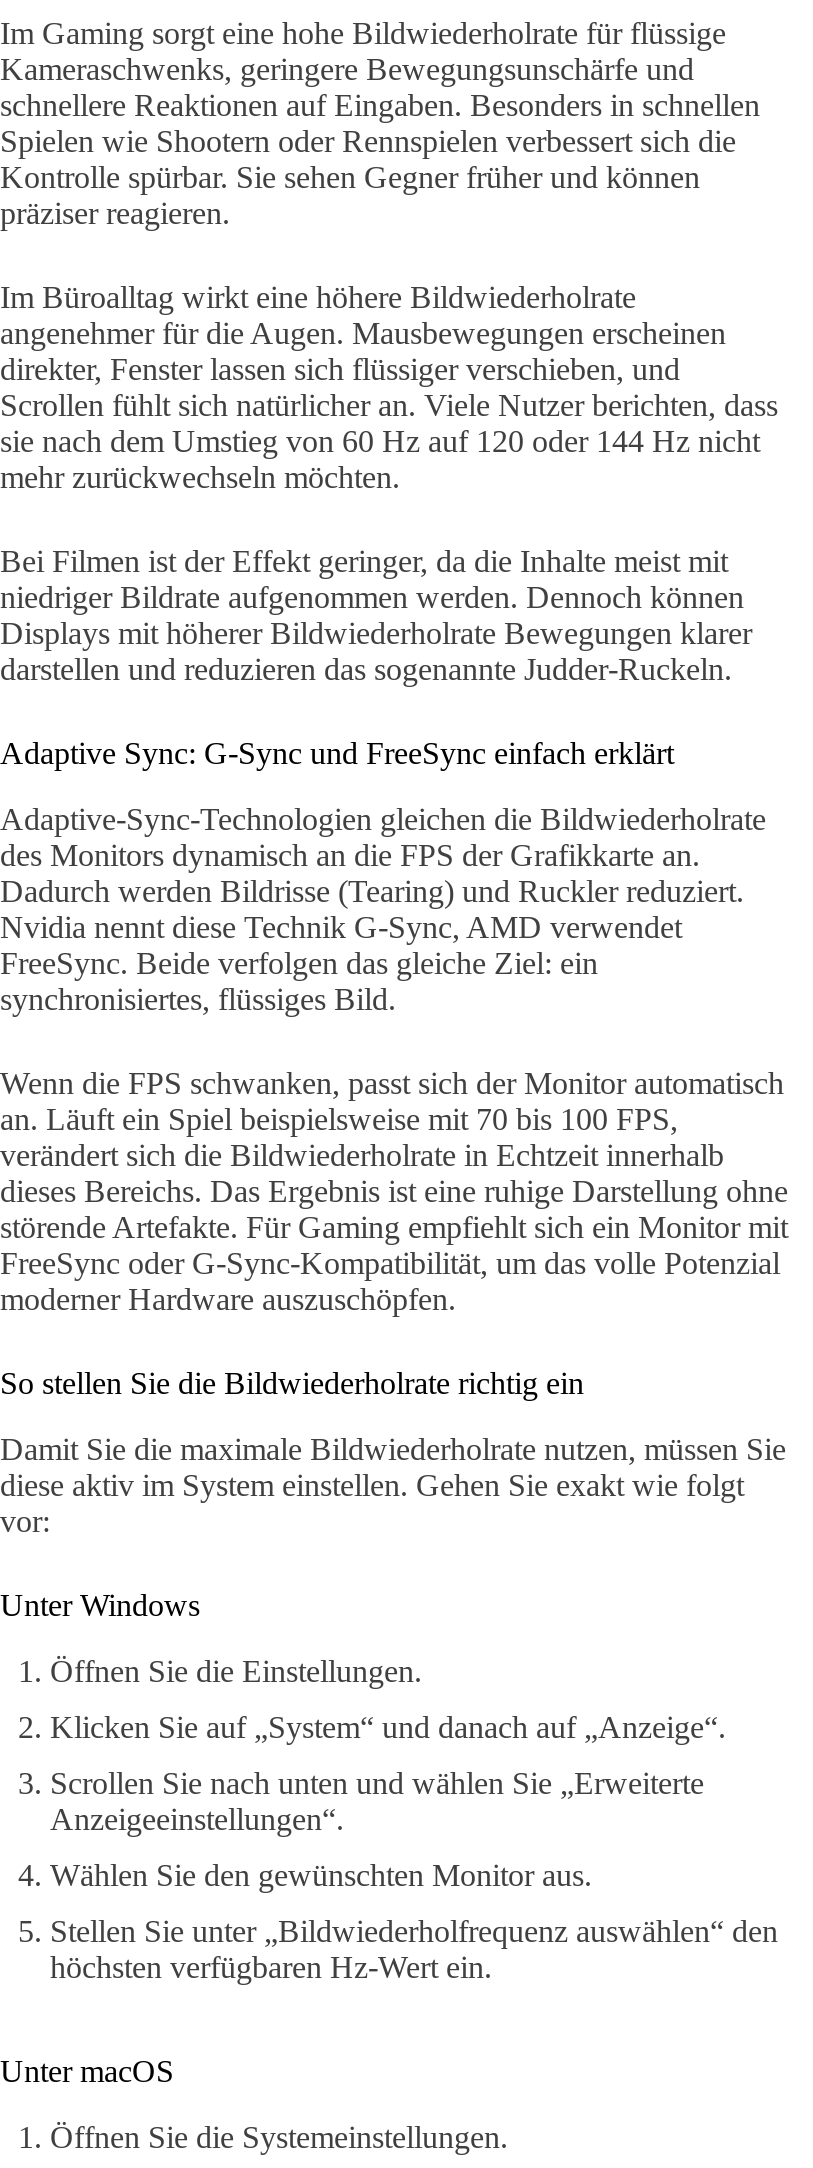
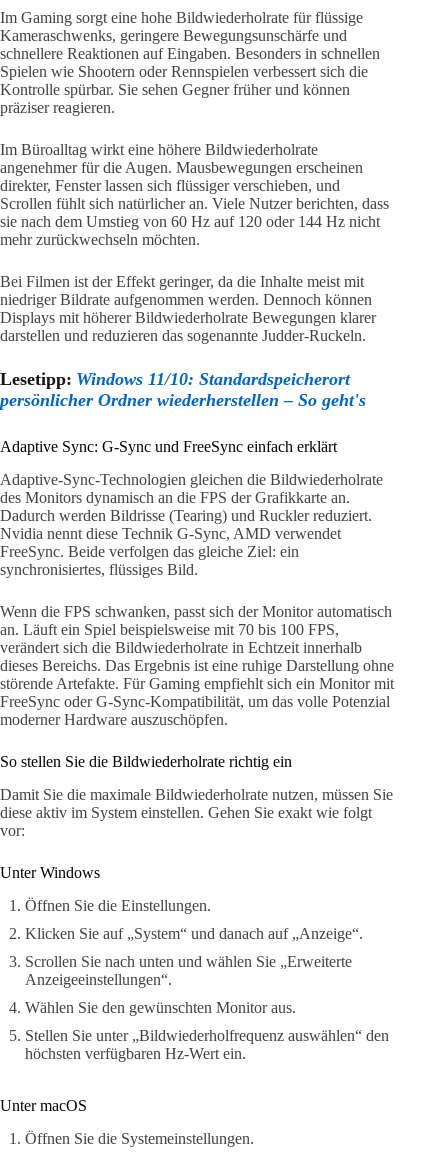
none -> [0,369,366,410] Lesetipp: Windows 11/10: Standardspeicherort | persönlicher Ordner wiederherstellen – So geht's

